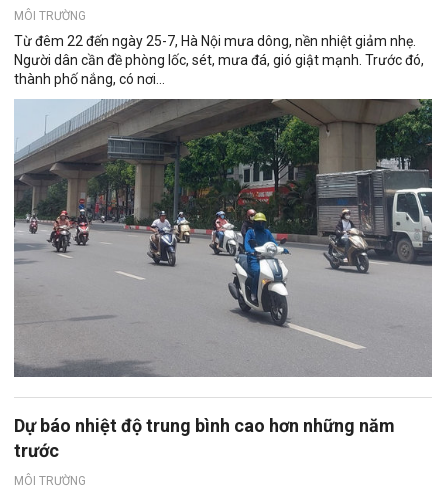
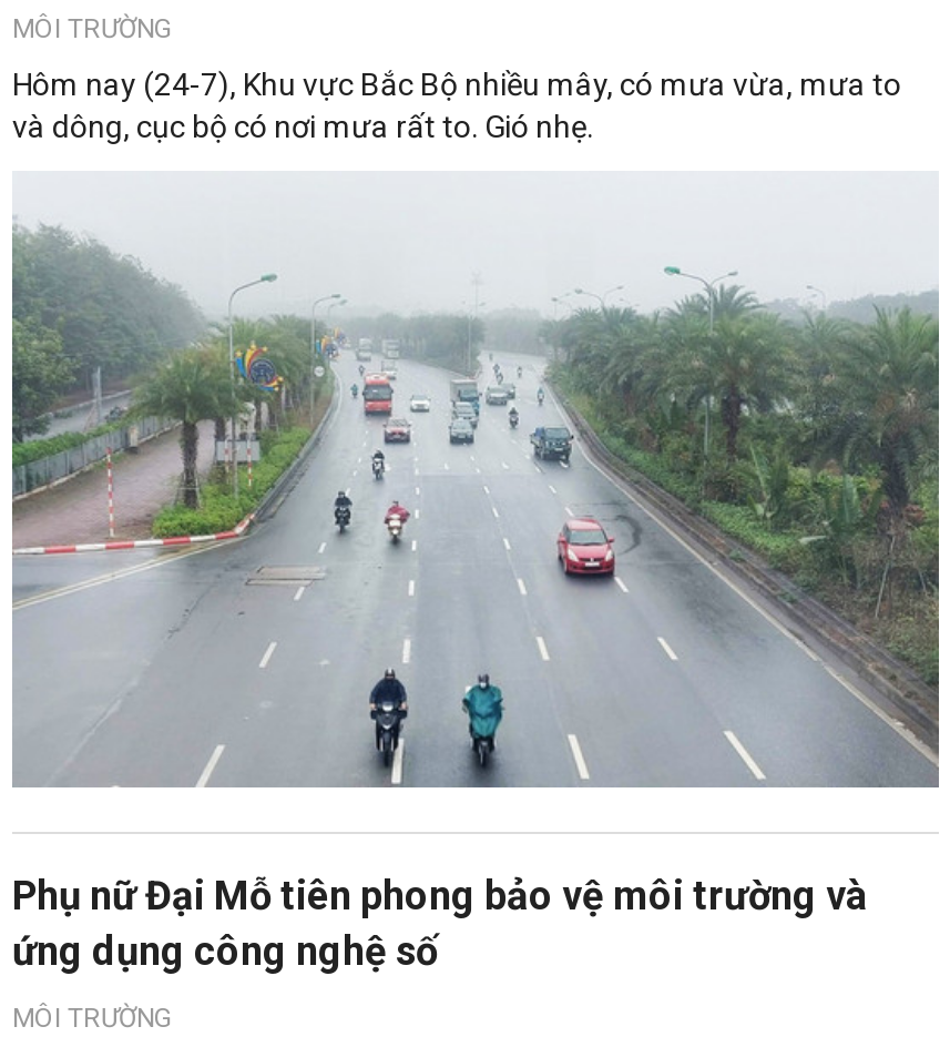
[14,33,424,87] Từ đêm 22 đến ngày 25-7, Hà Nội mưa dông, nền nhiệt giảm nhẹ. | Người dân cần đề phòng lốc, sét, mưa đá, gió giật mạnh. Trước đó, | thành phố nắng, có nơi... -> [12,66,901,144] Hôm nay (24-7), Khu vực Bắc Bộ nhiều mây, có mưa vừa, mưa to | và dông, cục bộ có nơi mưa rất to. Gió nhẹ.
[14,98,433,461] [image] | Dự báo nhiệt độ trung bình cao hơn những năm | trước -> [12,173,941,975] [image] | Phụ nữ Đại Mỗ tiên phong bảo vệ môi trường và | ứng dụng công nghệ số

